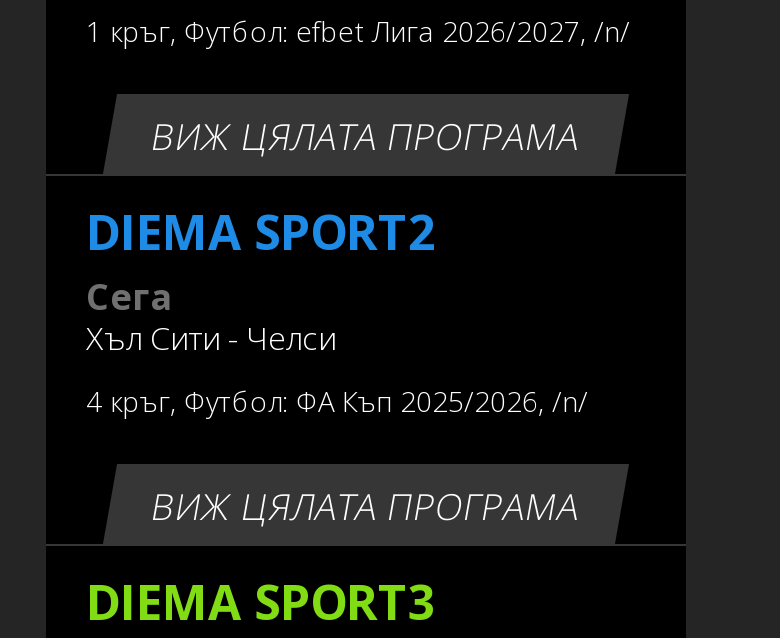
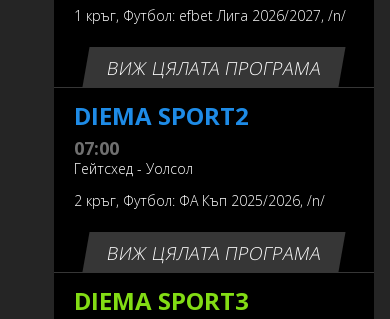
[86,272,336,360] Сега | Хъл Сити - Челси -> [74,136,193,178] 07:00 | Гейтсхед - Уолсол
[86,382,588,420] 4 кръг, Футбол: ФА Къп 2025/2026, /n/ -> [74,191,325,210] 2 кръг, Футбол: ФА Къп 2025/2026, /n/

